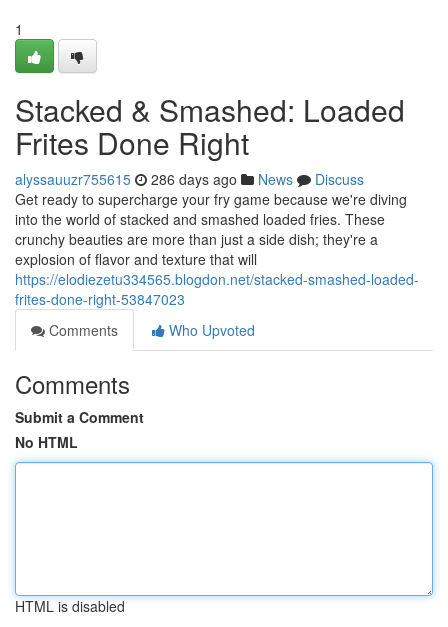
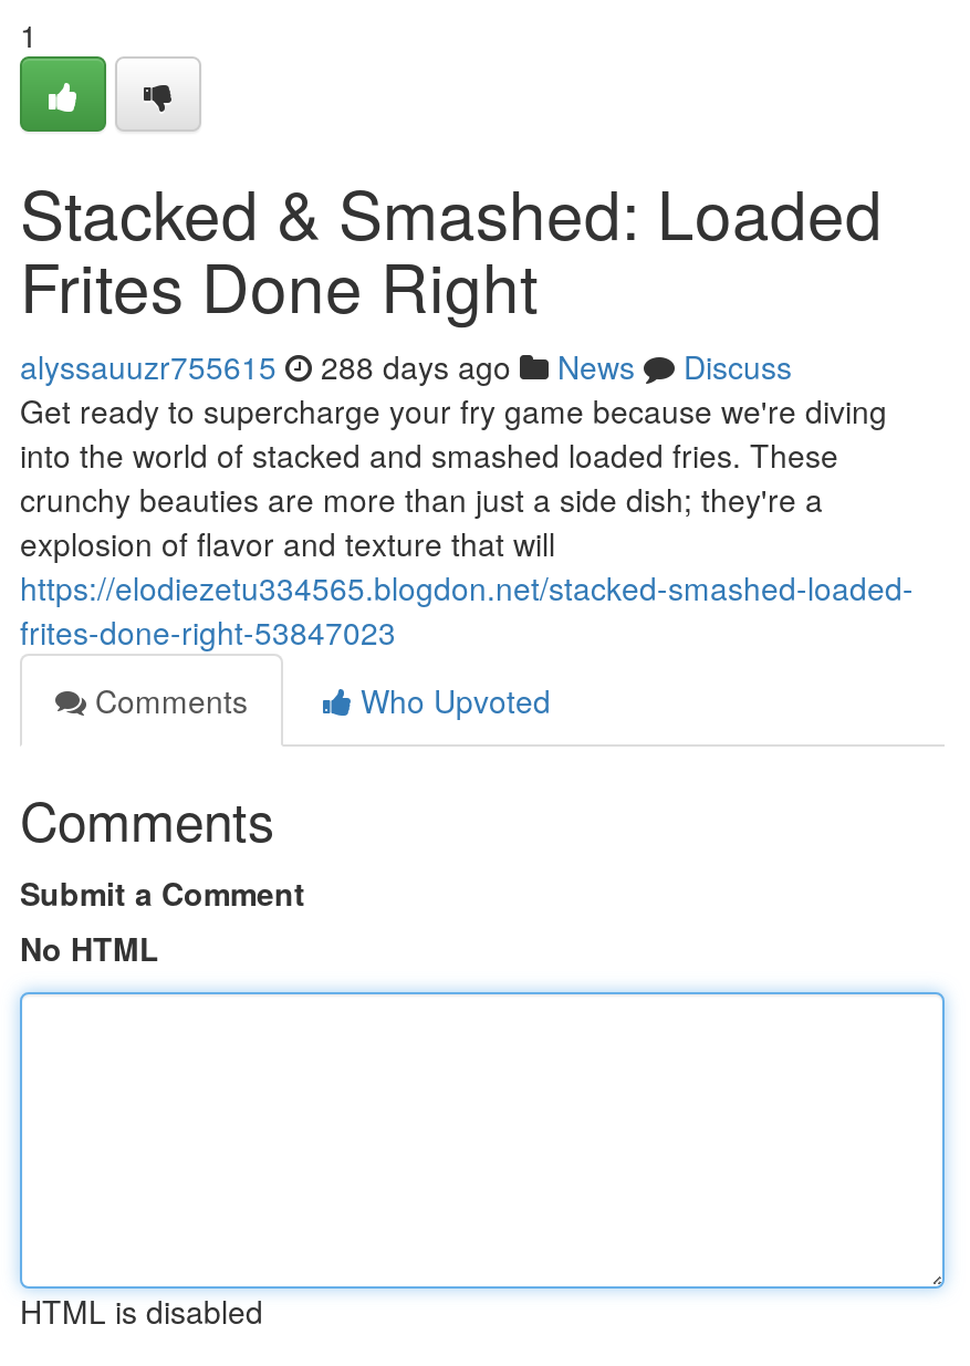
[15,169,364,189] alyssauuzr755615 286 days ago News Discuss -> [20,344,792,388] alyssauuzr755615 288 days ago News Discuss

